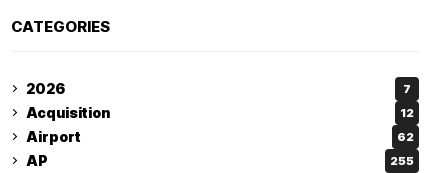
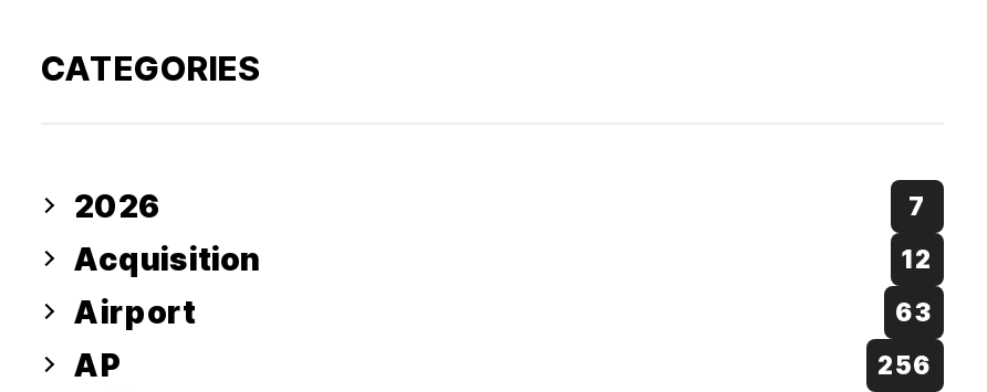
[397,130,414,144] 62 -> [895,297,933,328] 63
[390,154,414,168] 255 -> [877,350,933,381] 256

